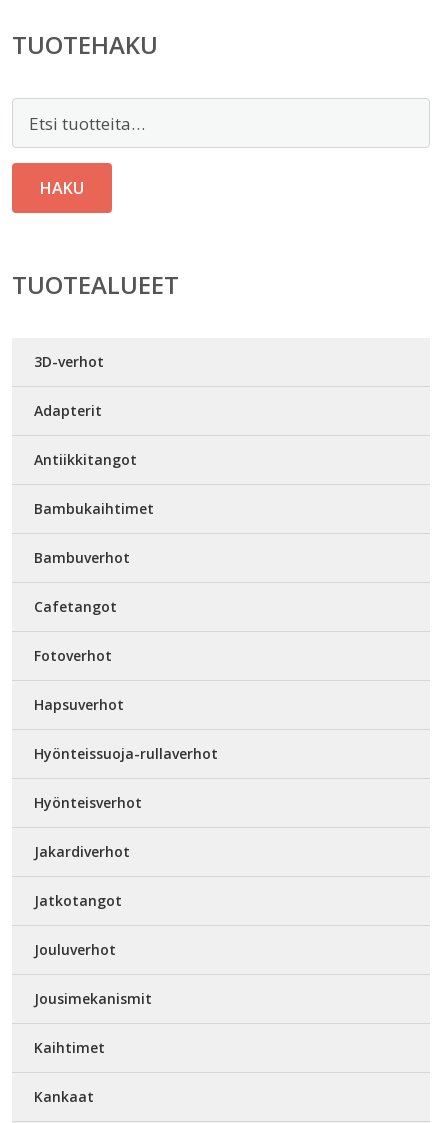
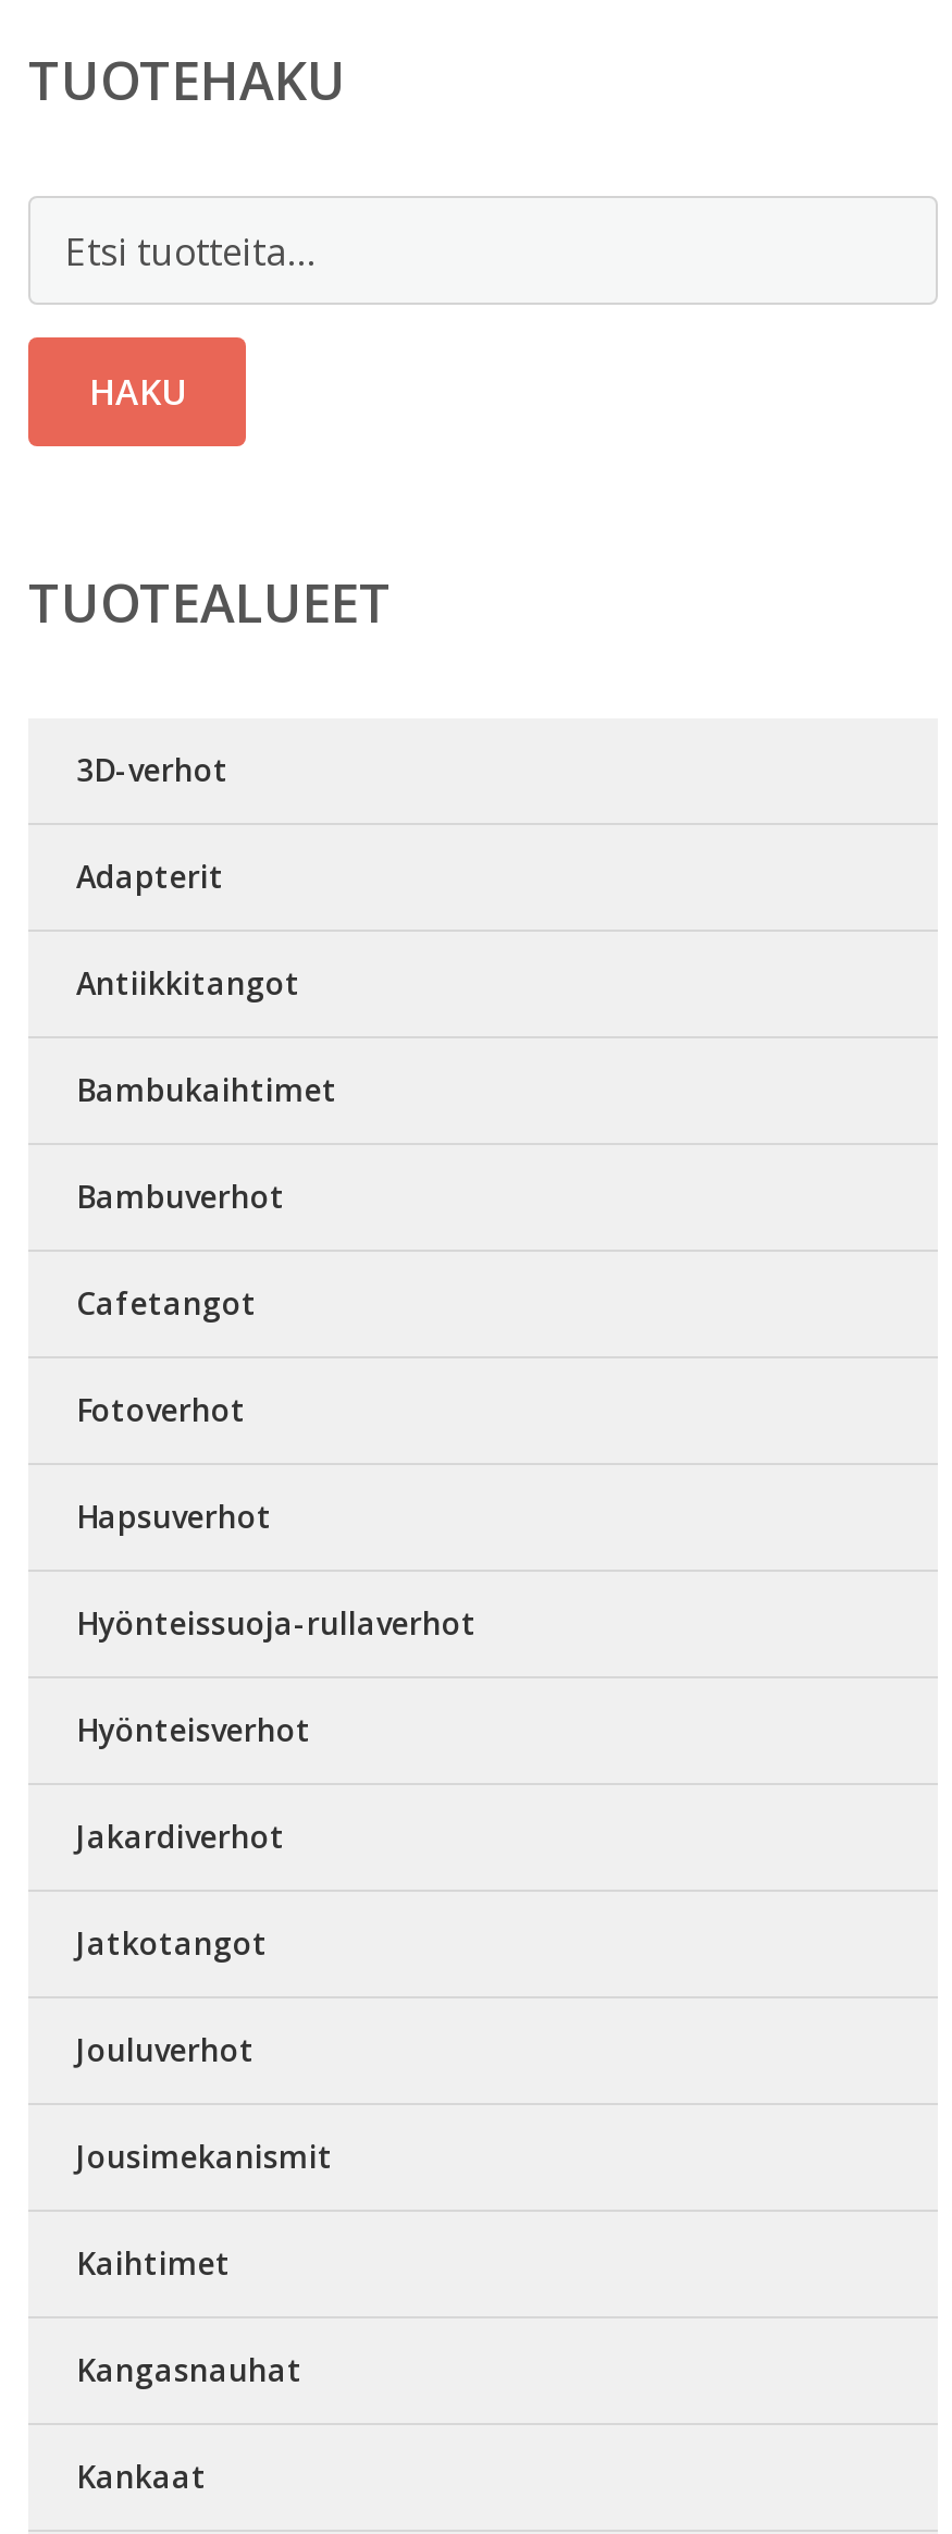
none -> [76,2349,302,2390] Kangasnauhat

